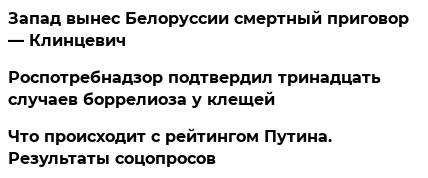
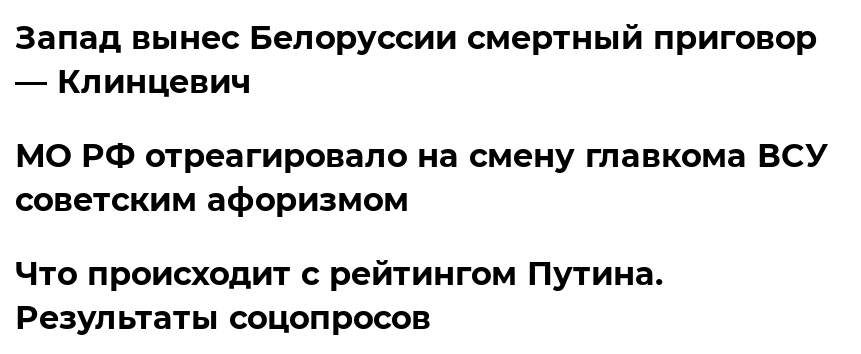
[8,68,381,109] Роспотребнадзор подтвердил тринадцать | случаев боррелиоза у клещей -> [15,137,829,219] МО РФ отреагировало на смену главкома ВСУ | советским афоризмом

